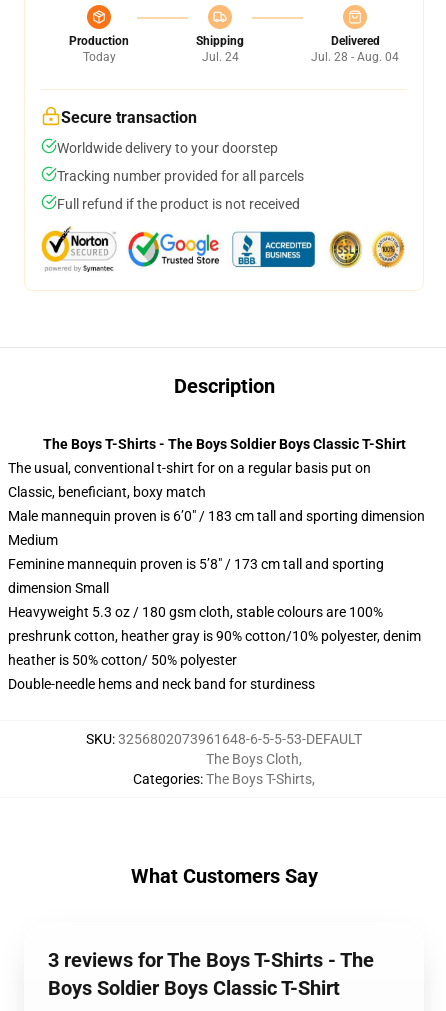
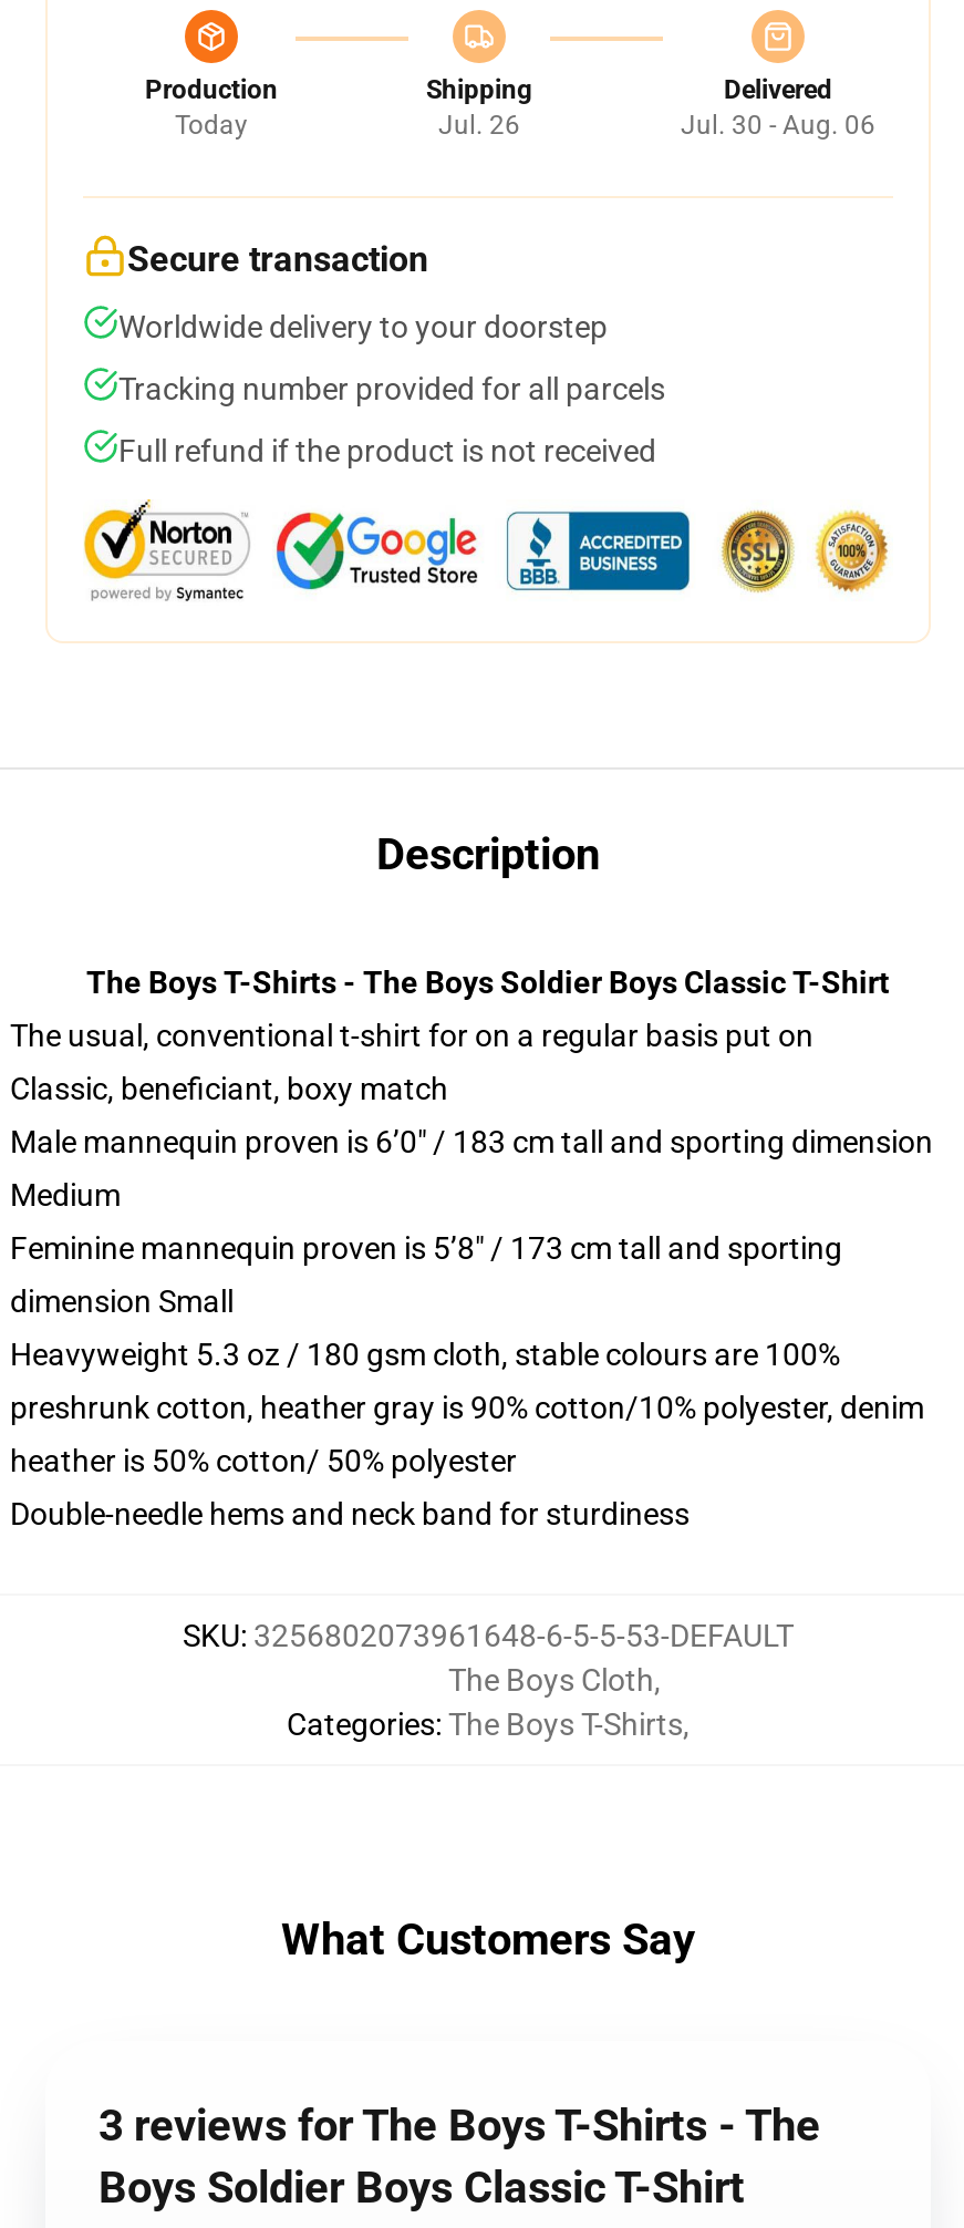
[201,50,238,64] Jul. 24 -> [438,110,520,141] Jul. 26
[311,50,399,64] Jul. 28 - Aug. 04 -> [681,110,875,141] Jul. 30 - Aug. 06

